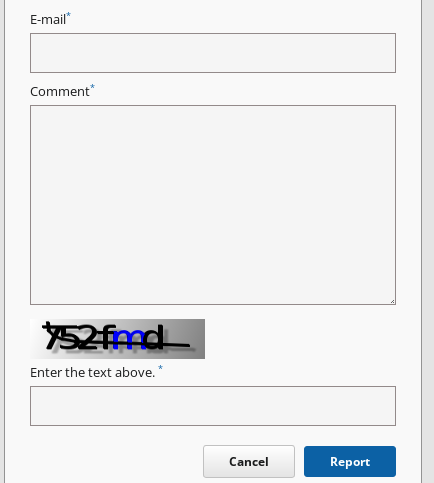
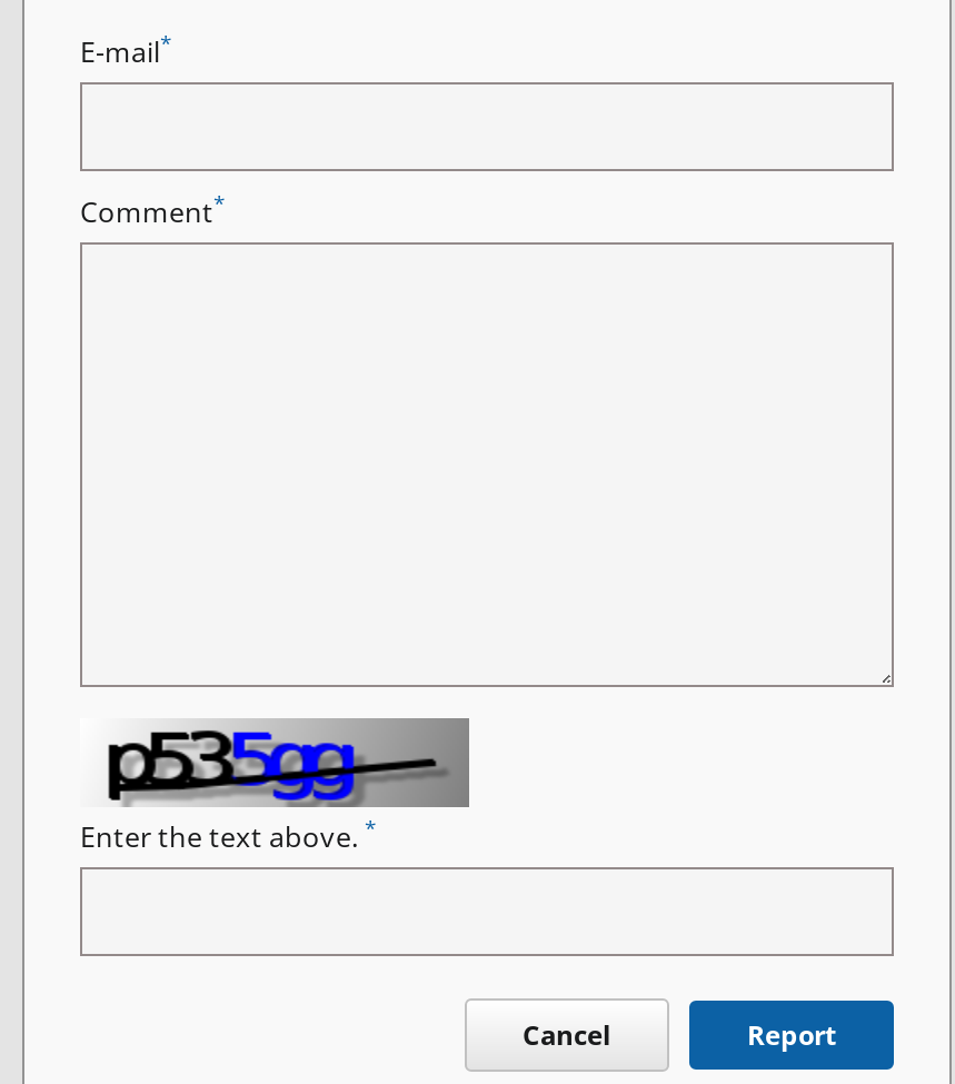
[41,320,194,357] [image] -> [107,723,445,807] [image]

